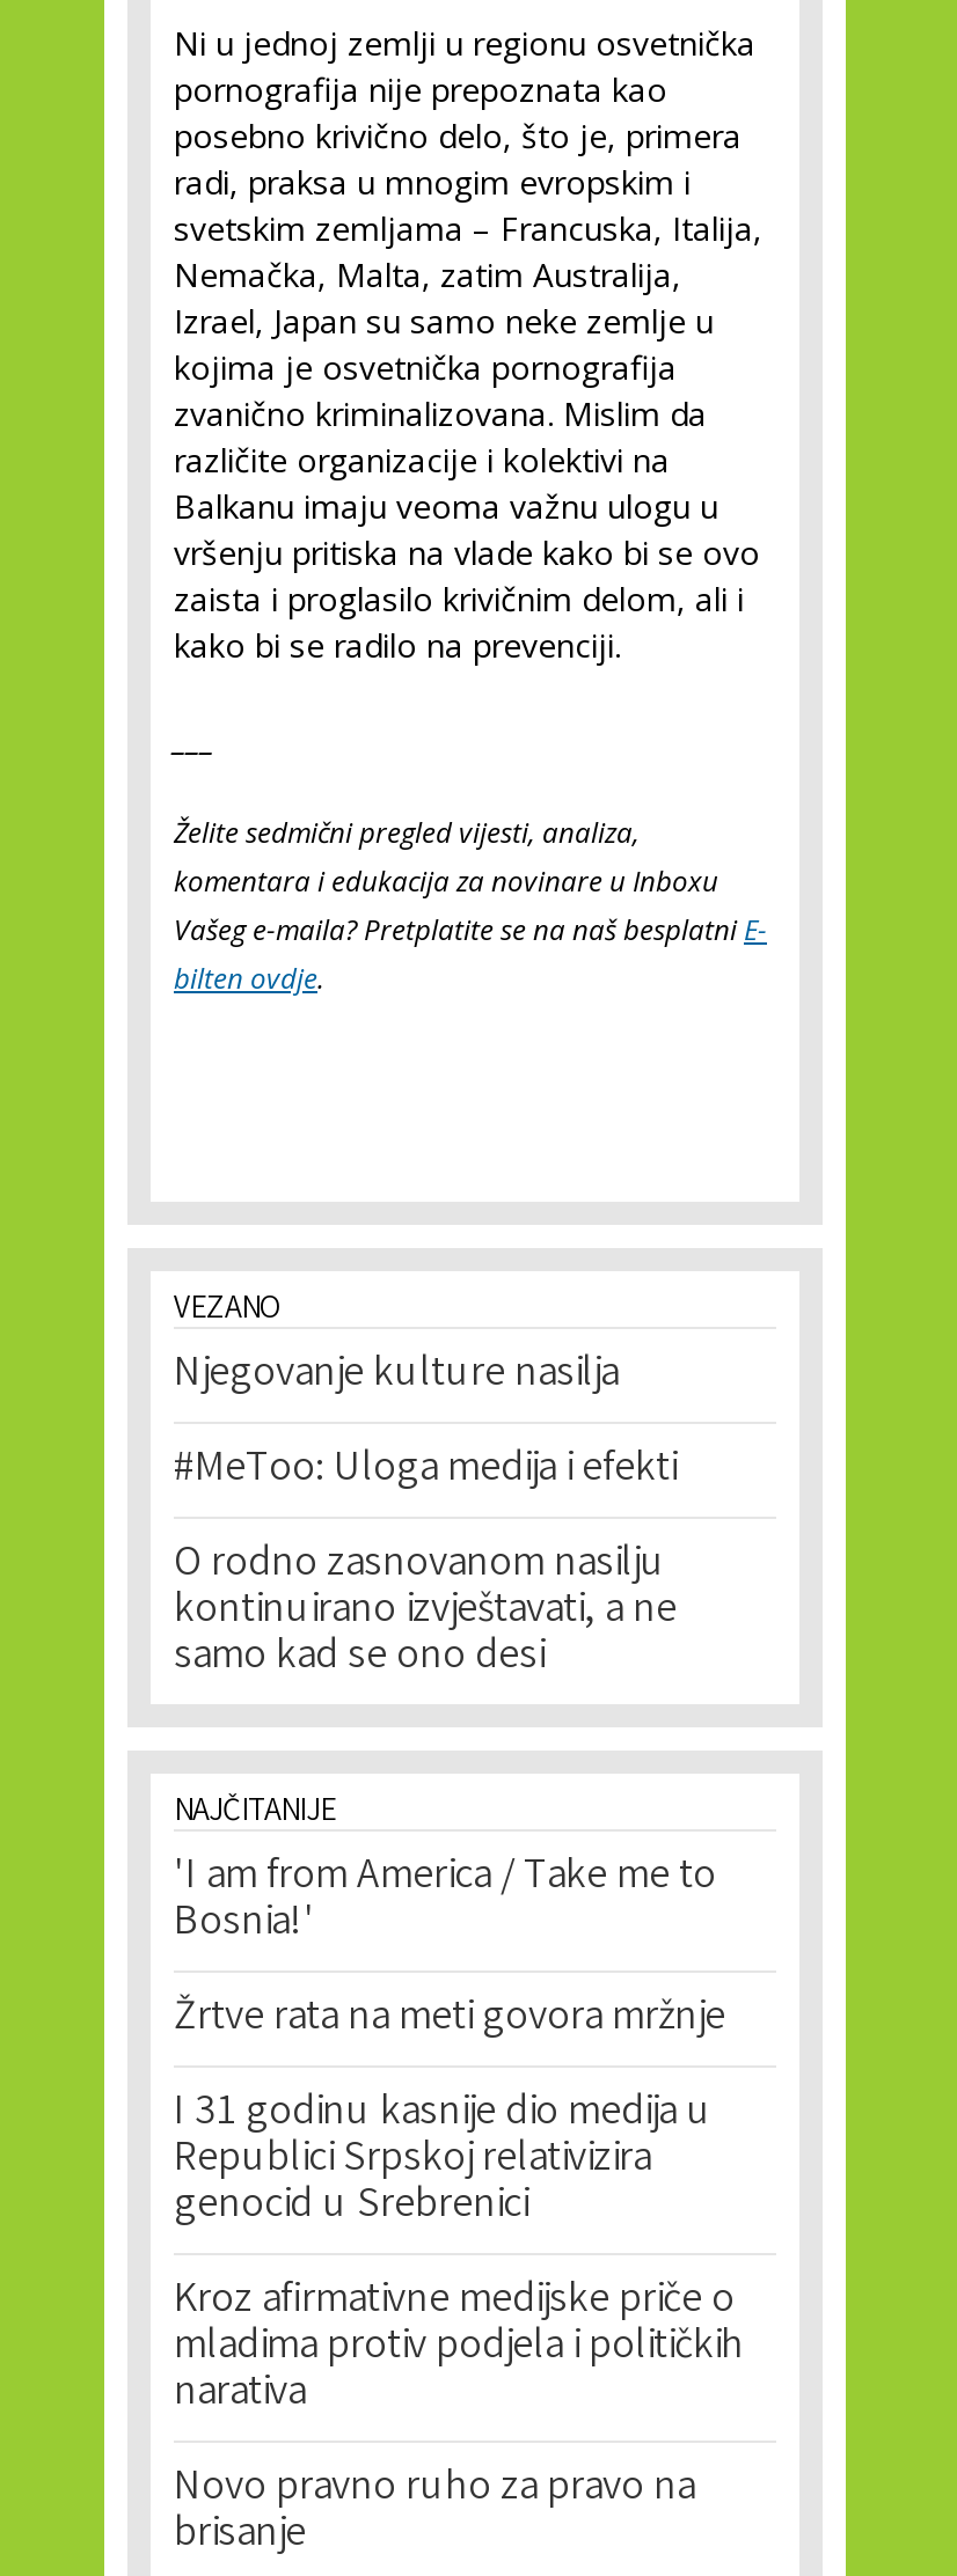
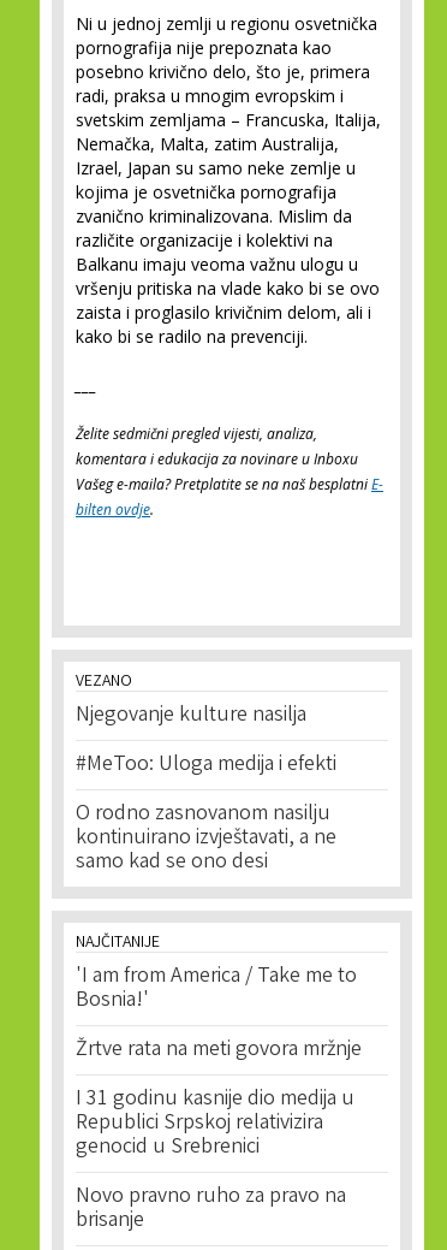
[174,2272,744,2424] Kroz afirmativne medijske priče o | mladima protiv podjela i političkih | narativa -> none

